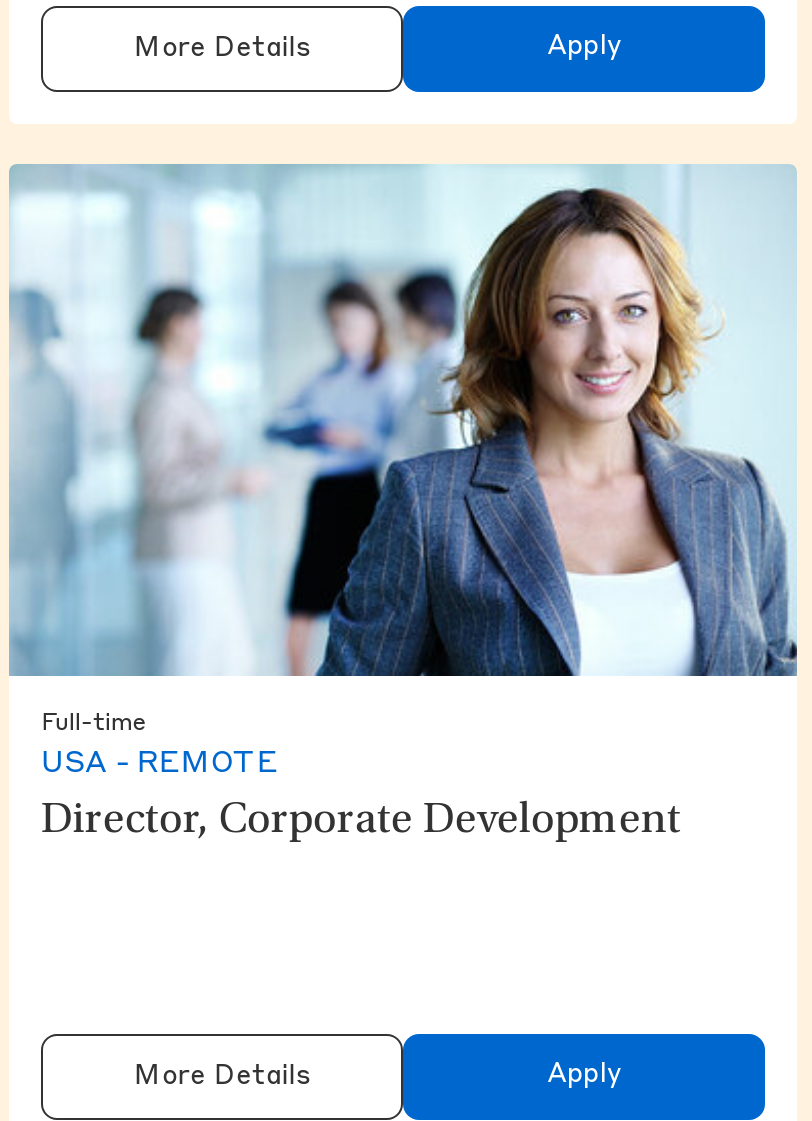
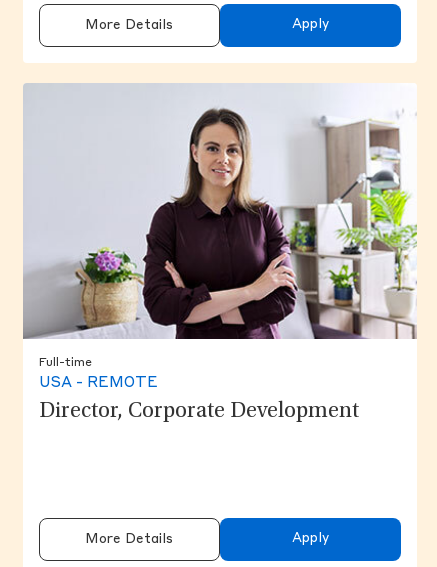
[9,164,799,678] [image] -> [23,85,418,340] [image]

